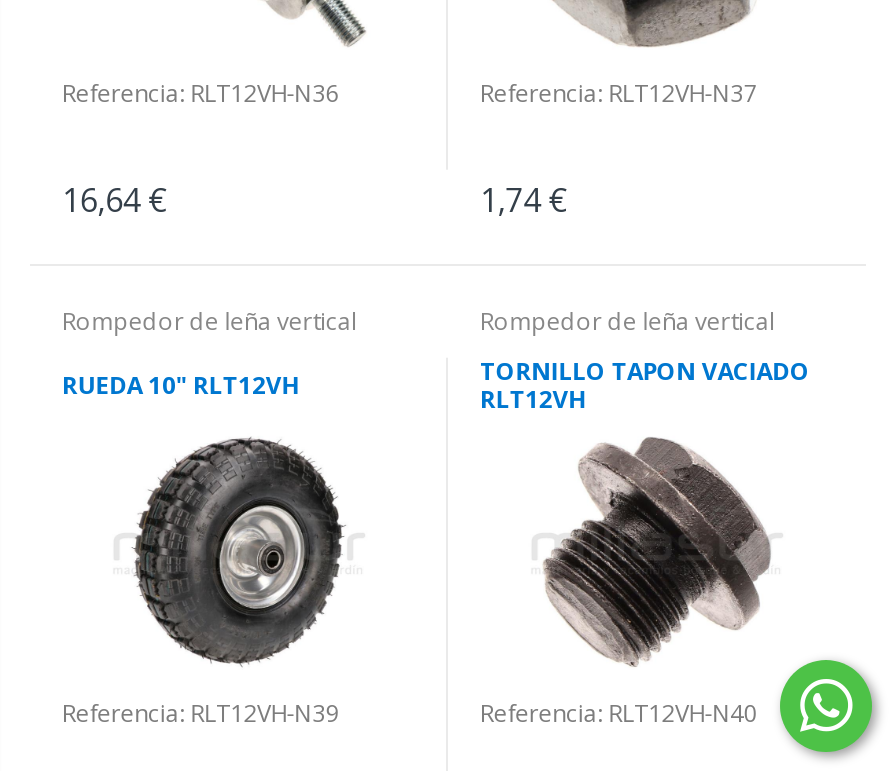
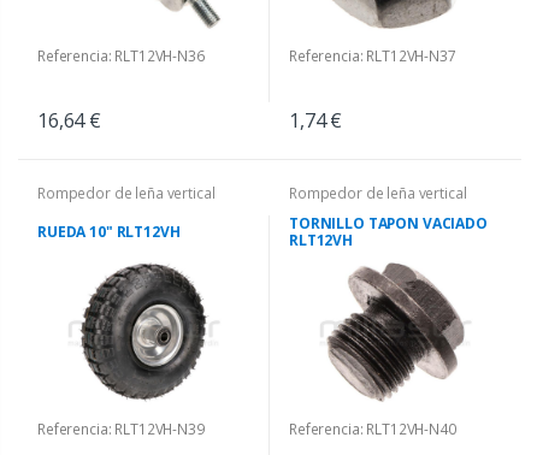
[778,658,880,760] [image] -> none

